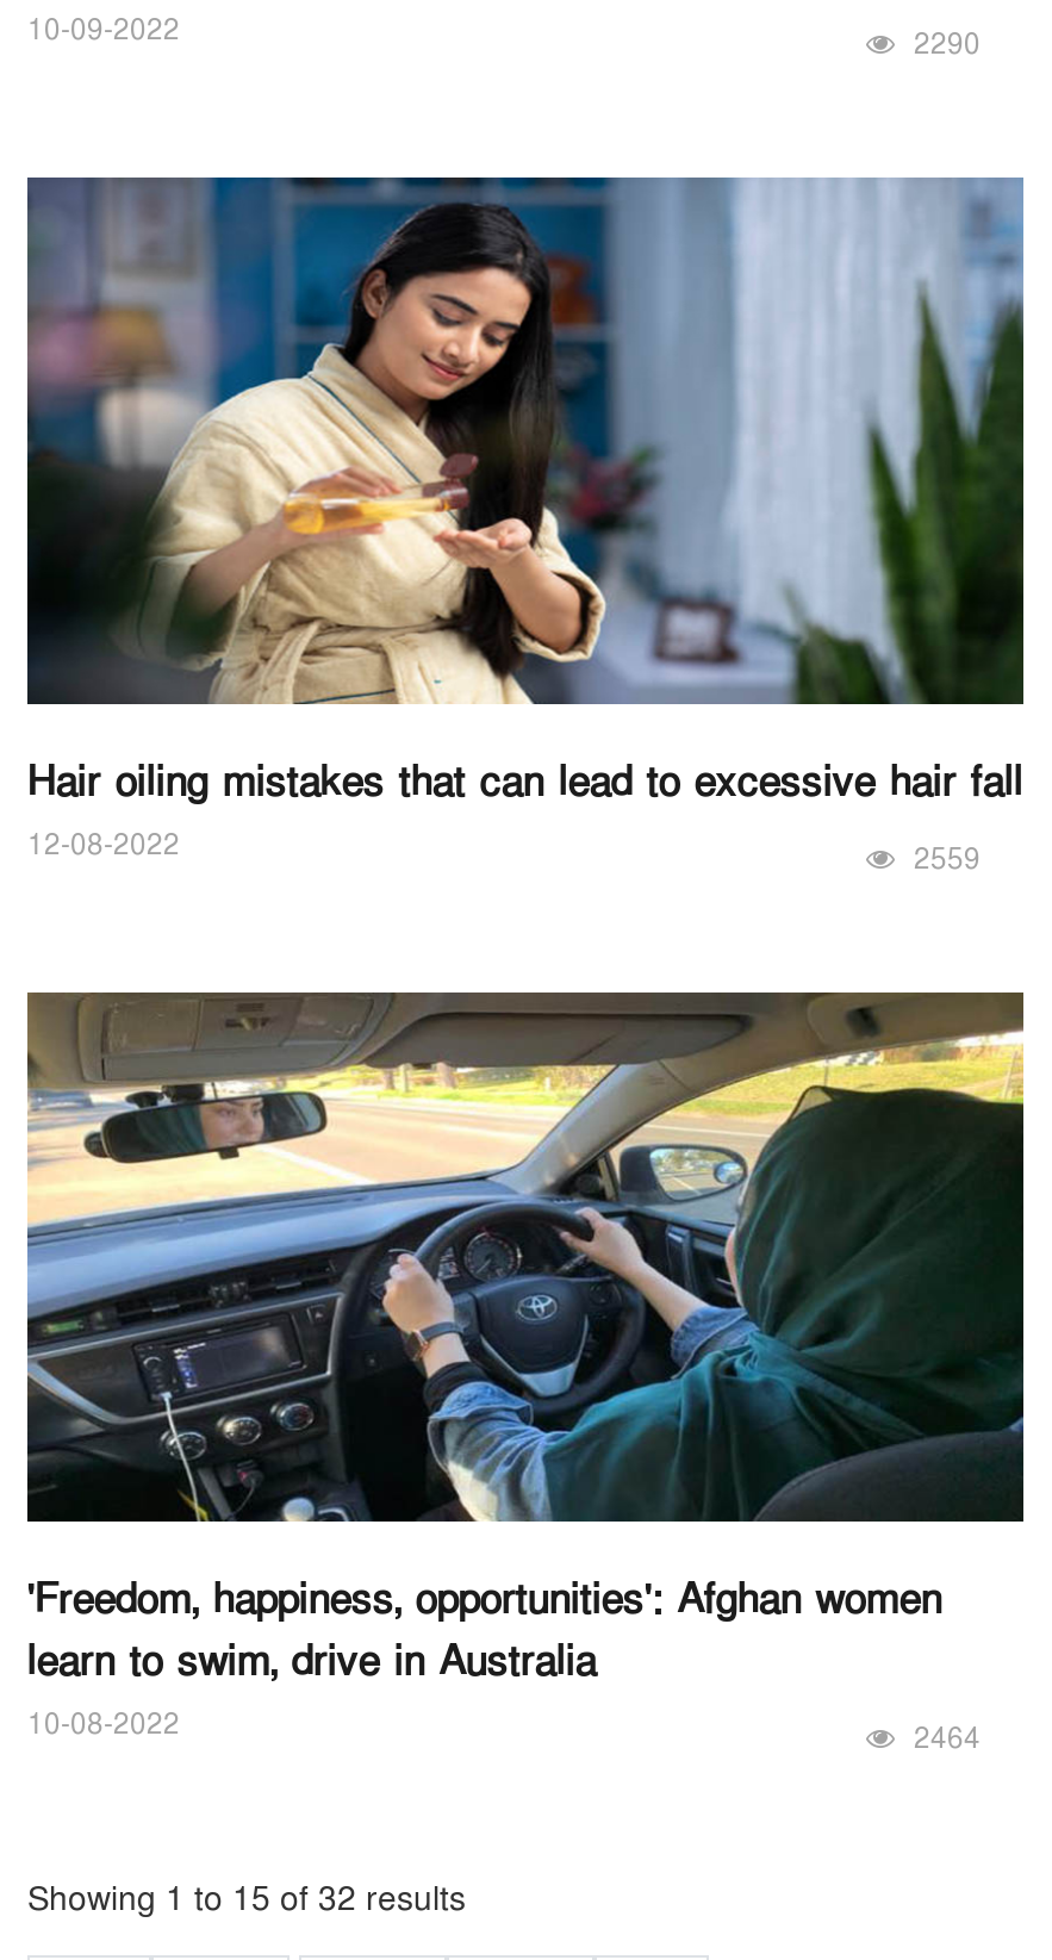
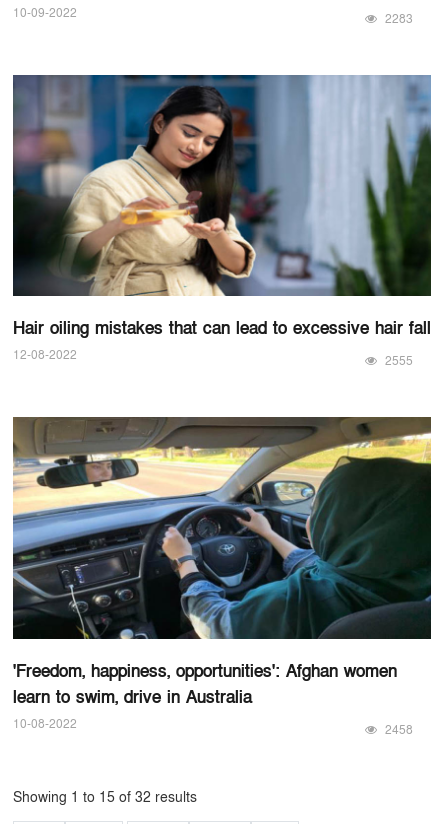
[914,25,981,63] 2290 -> [385,11,413,27] 2283
[914,840,981,879] 2559 -> [385,353,413,369] 2555
[914,1718,981,1756] 2464 -> [385,721,413,737] 2458

